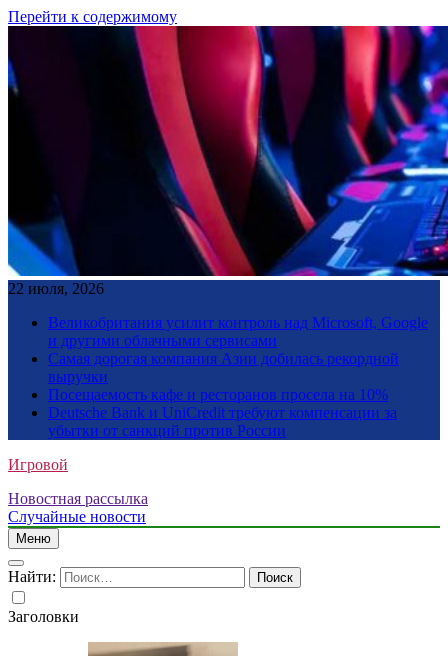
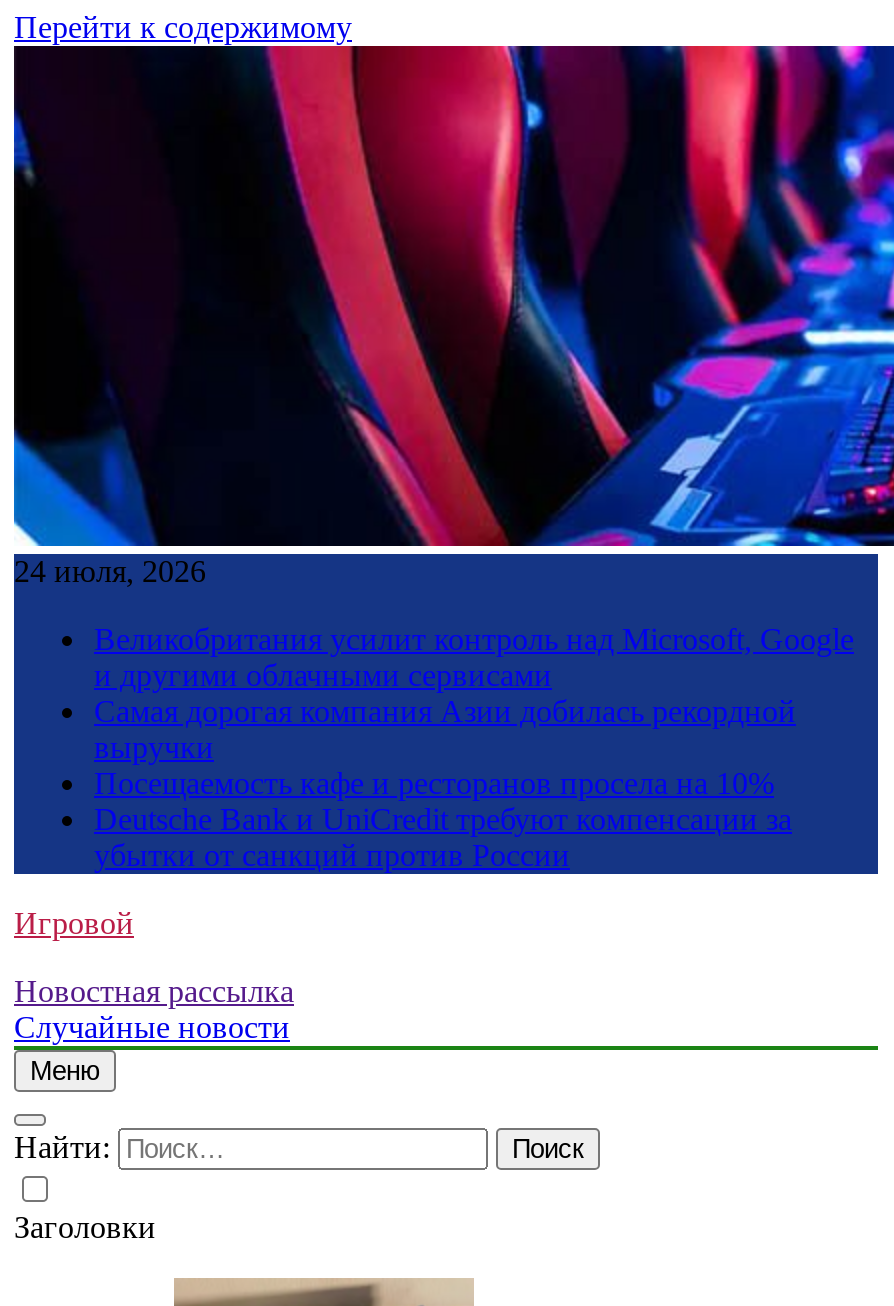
[8,280,104,297] 22 июля, 2026 -> [14,554,206,588] 24 июля, 2026

